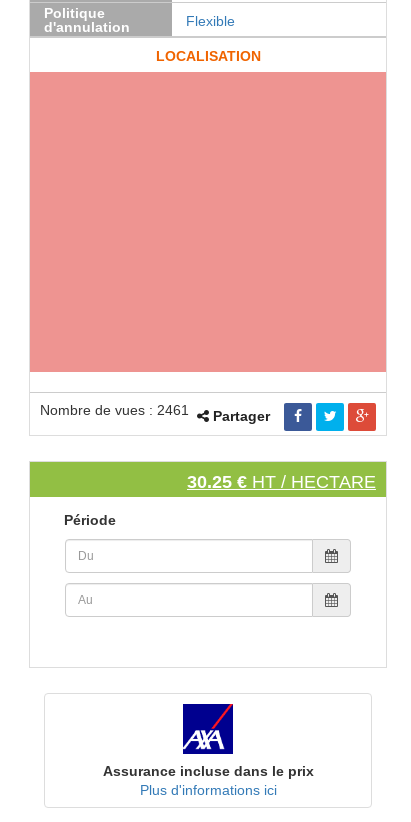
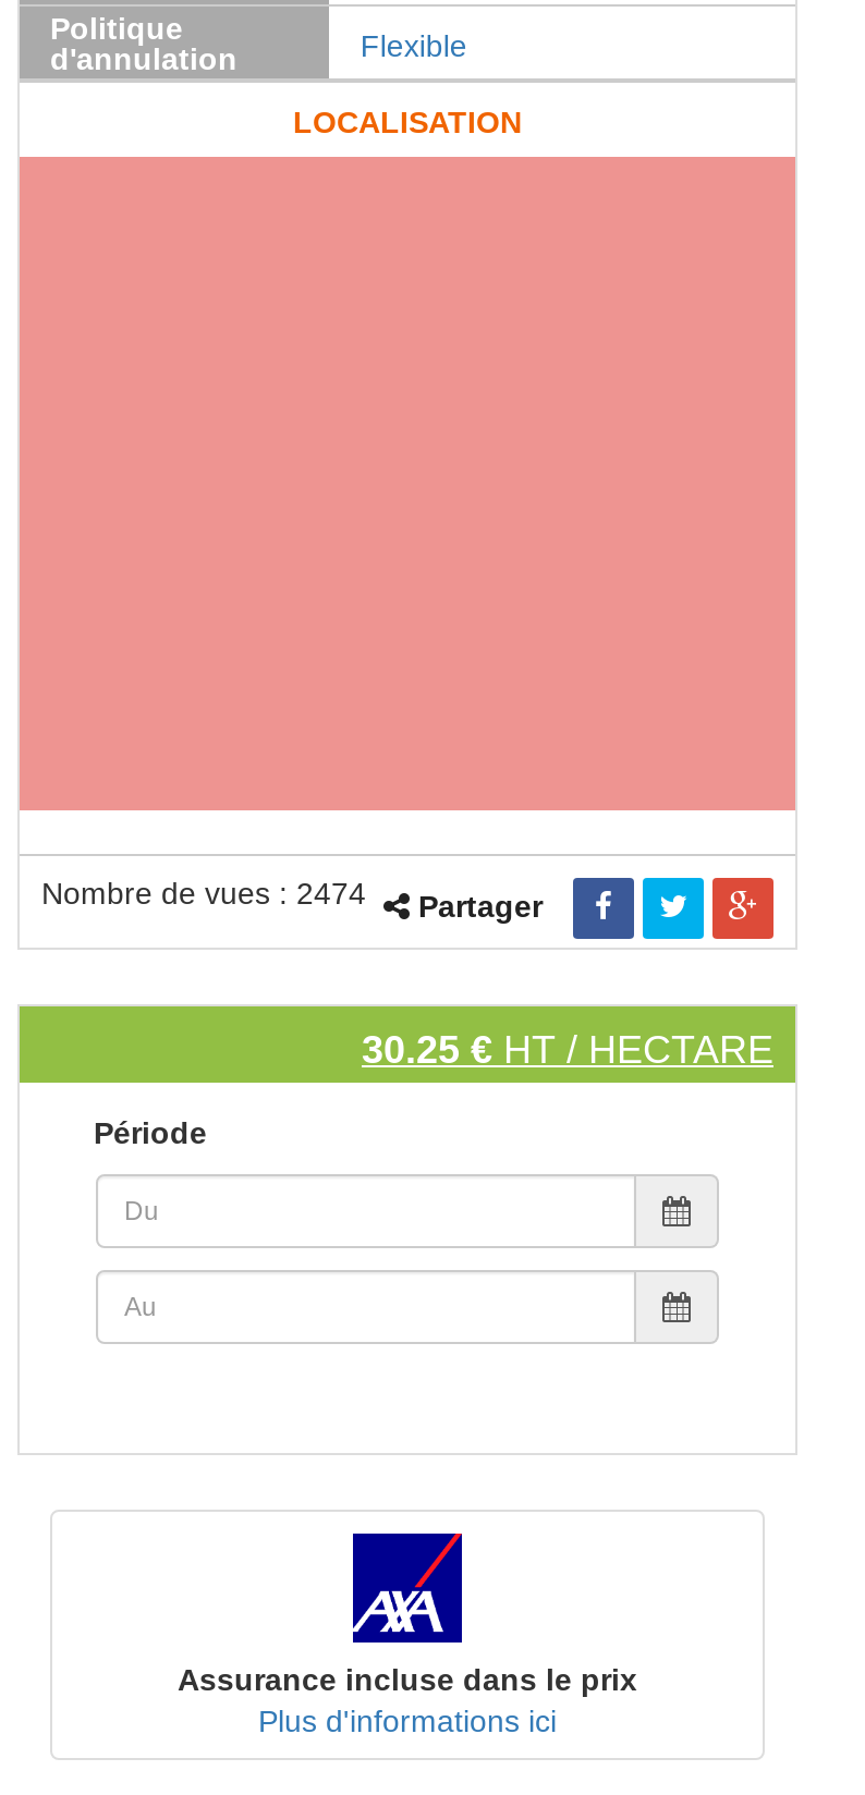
[40,402,189,418] Nombre de vues : 2461 -> [41,876,366,911] Nombre de vues : 2474

